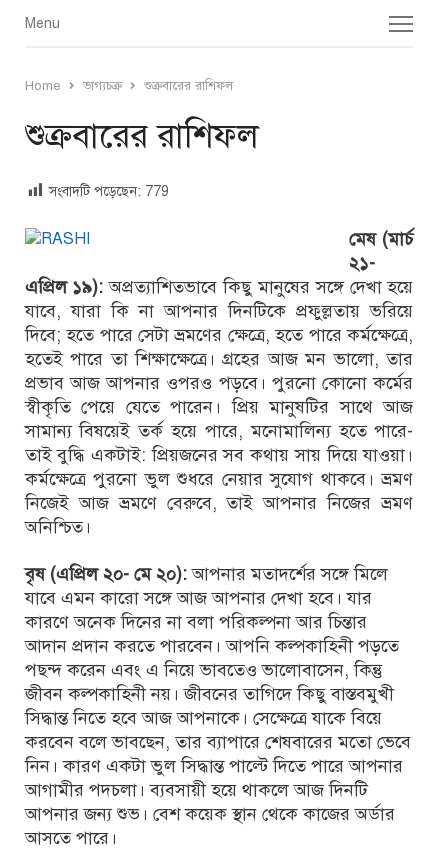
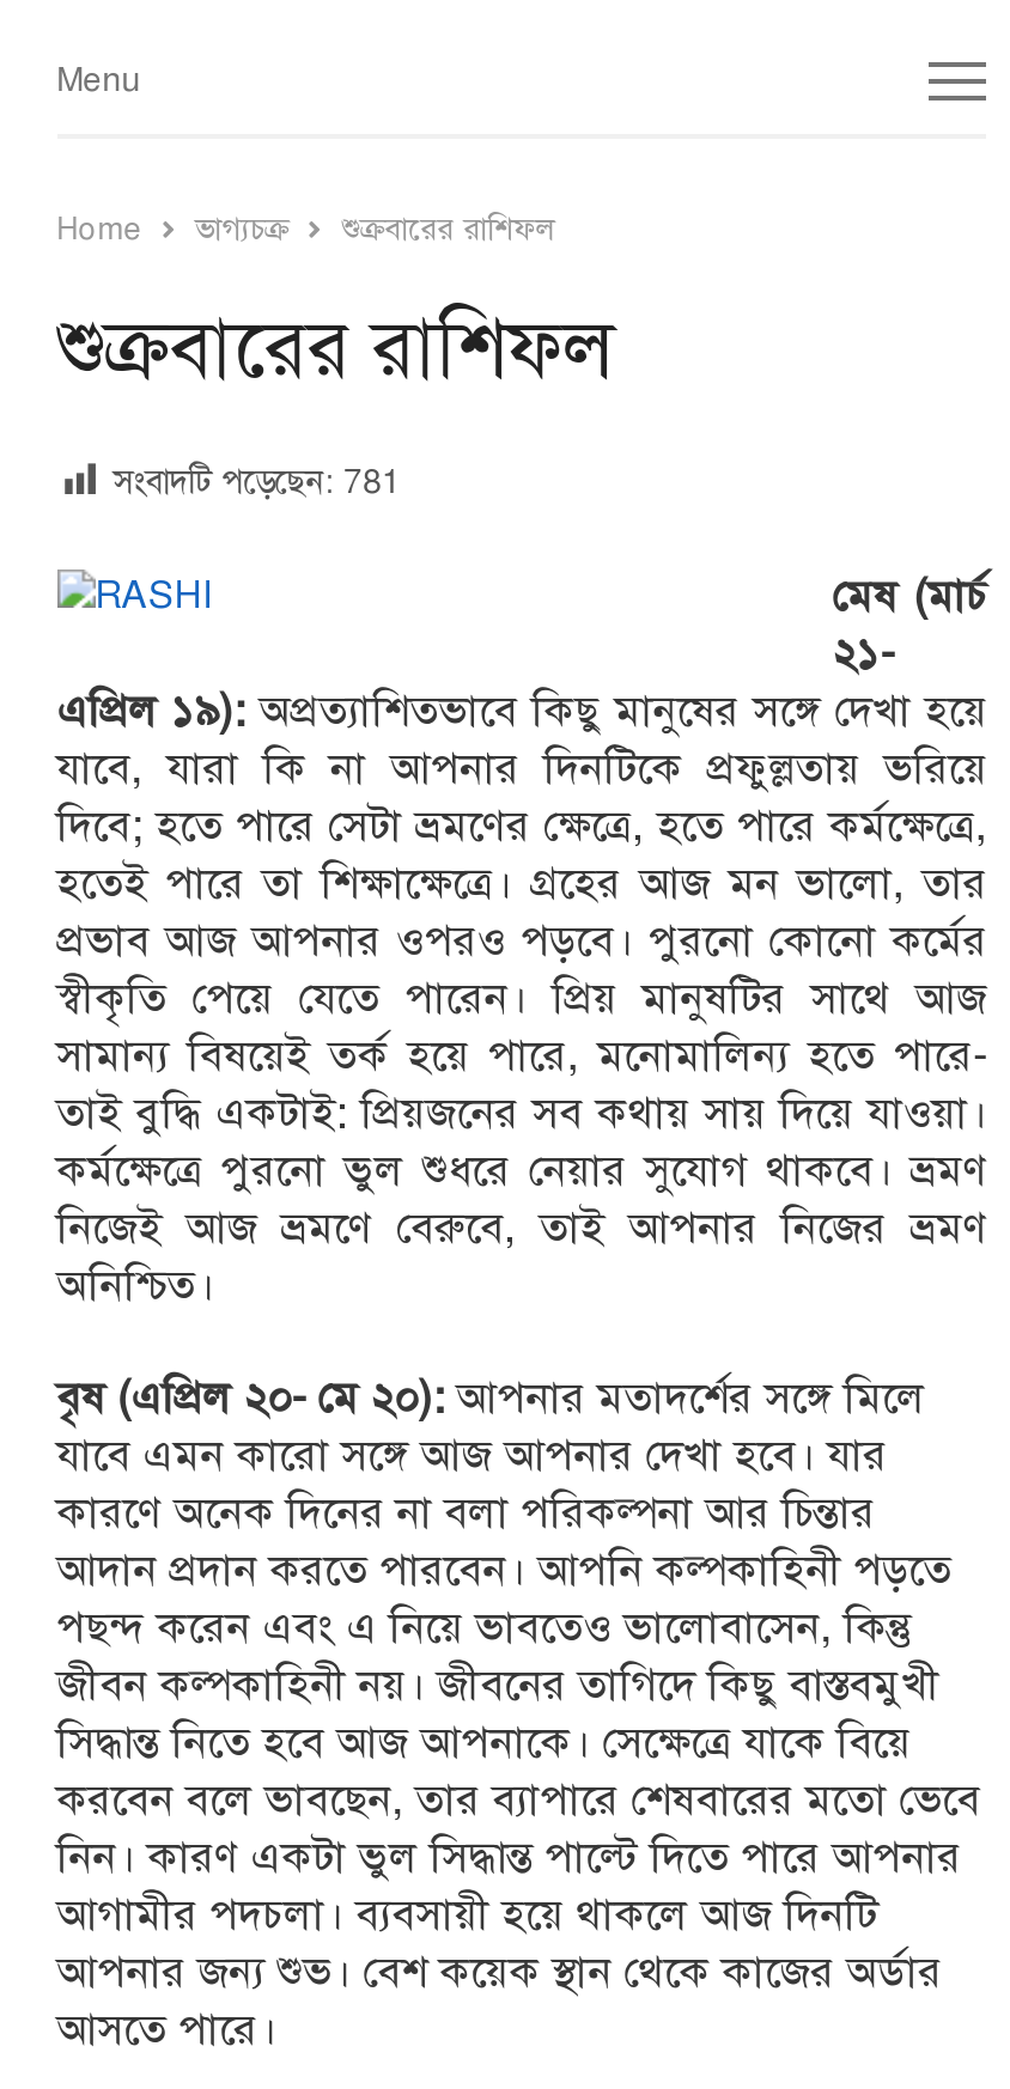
[49,183,169,200] সংবাদটি পড়েছেন: 779 -> [114,462,401,503] সংবাদটি পড়েছেন: 781

